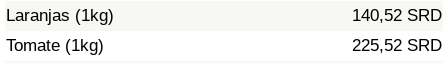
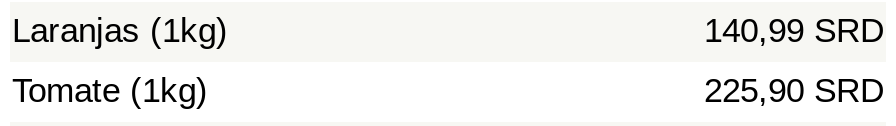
[352,6,442,25] 140,52 SRD -> [704,13,884,51] 140,99 SRD
[352,36,442,55] 225,52 SRD -> [704,73,884,111] 225,90 SRD

